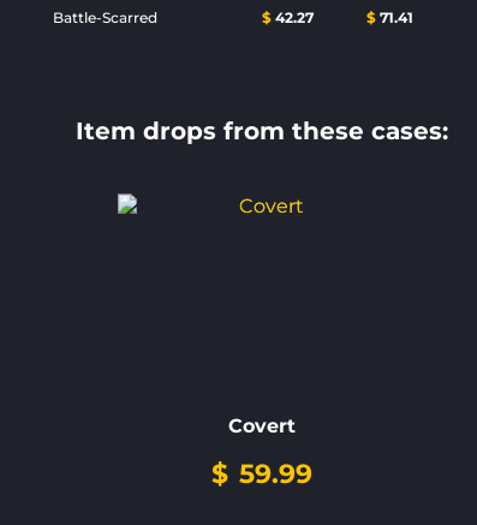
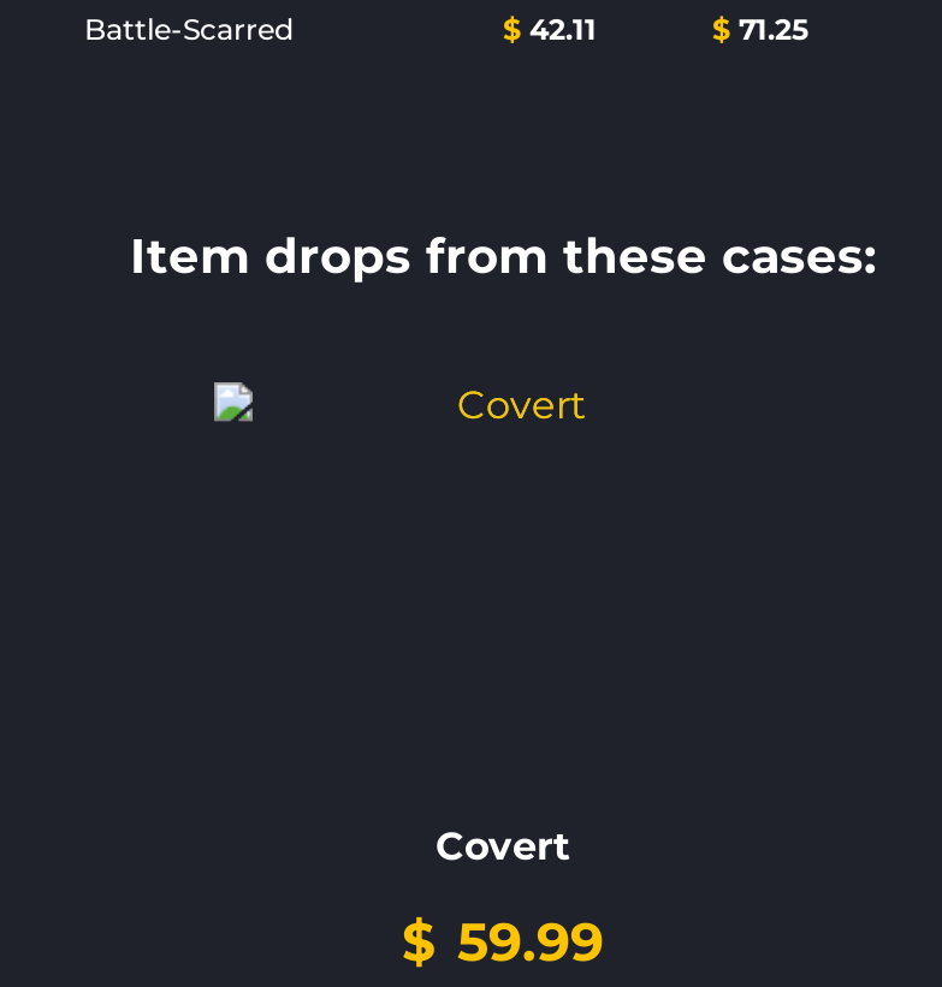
[262,8,314,26] $42.27 -> [503,11,597,47] $42.11
[366,8,413,26] $71.41 -> [712,11,808,47] $71.25

